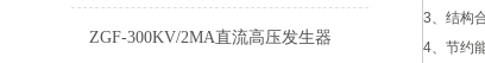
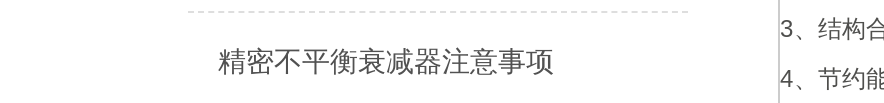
[89,29,332,46] ZGF-300KV/2MA直流高压发生器 -> [218,47,554,77] 精密不平衡衰减器注意事项

